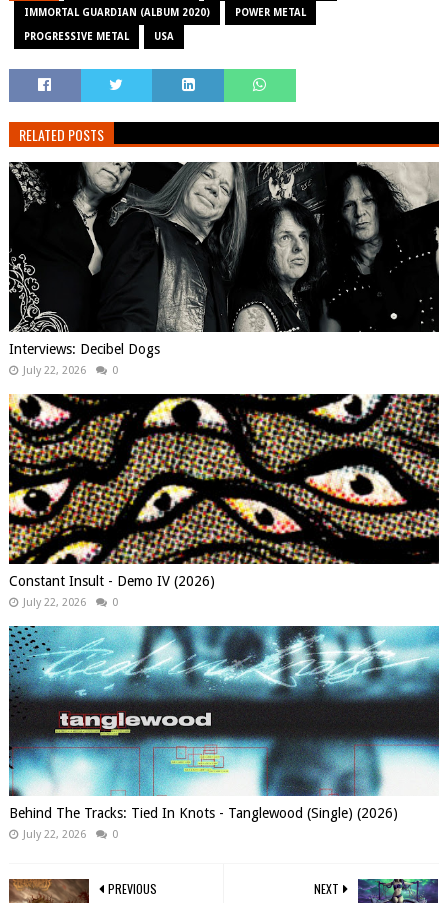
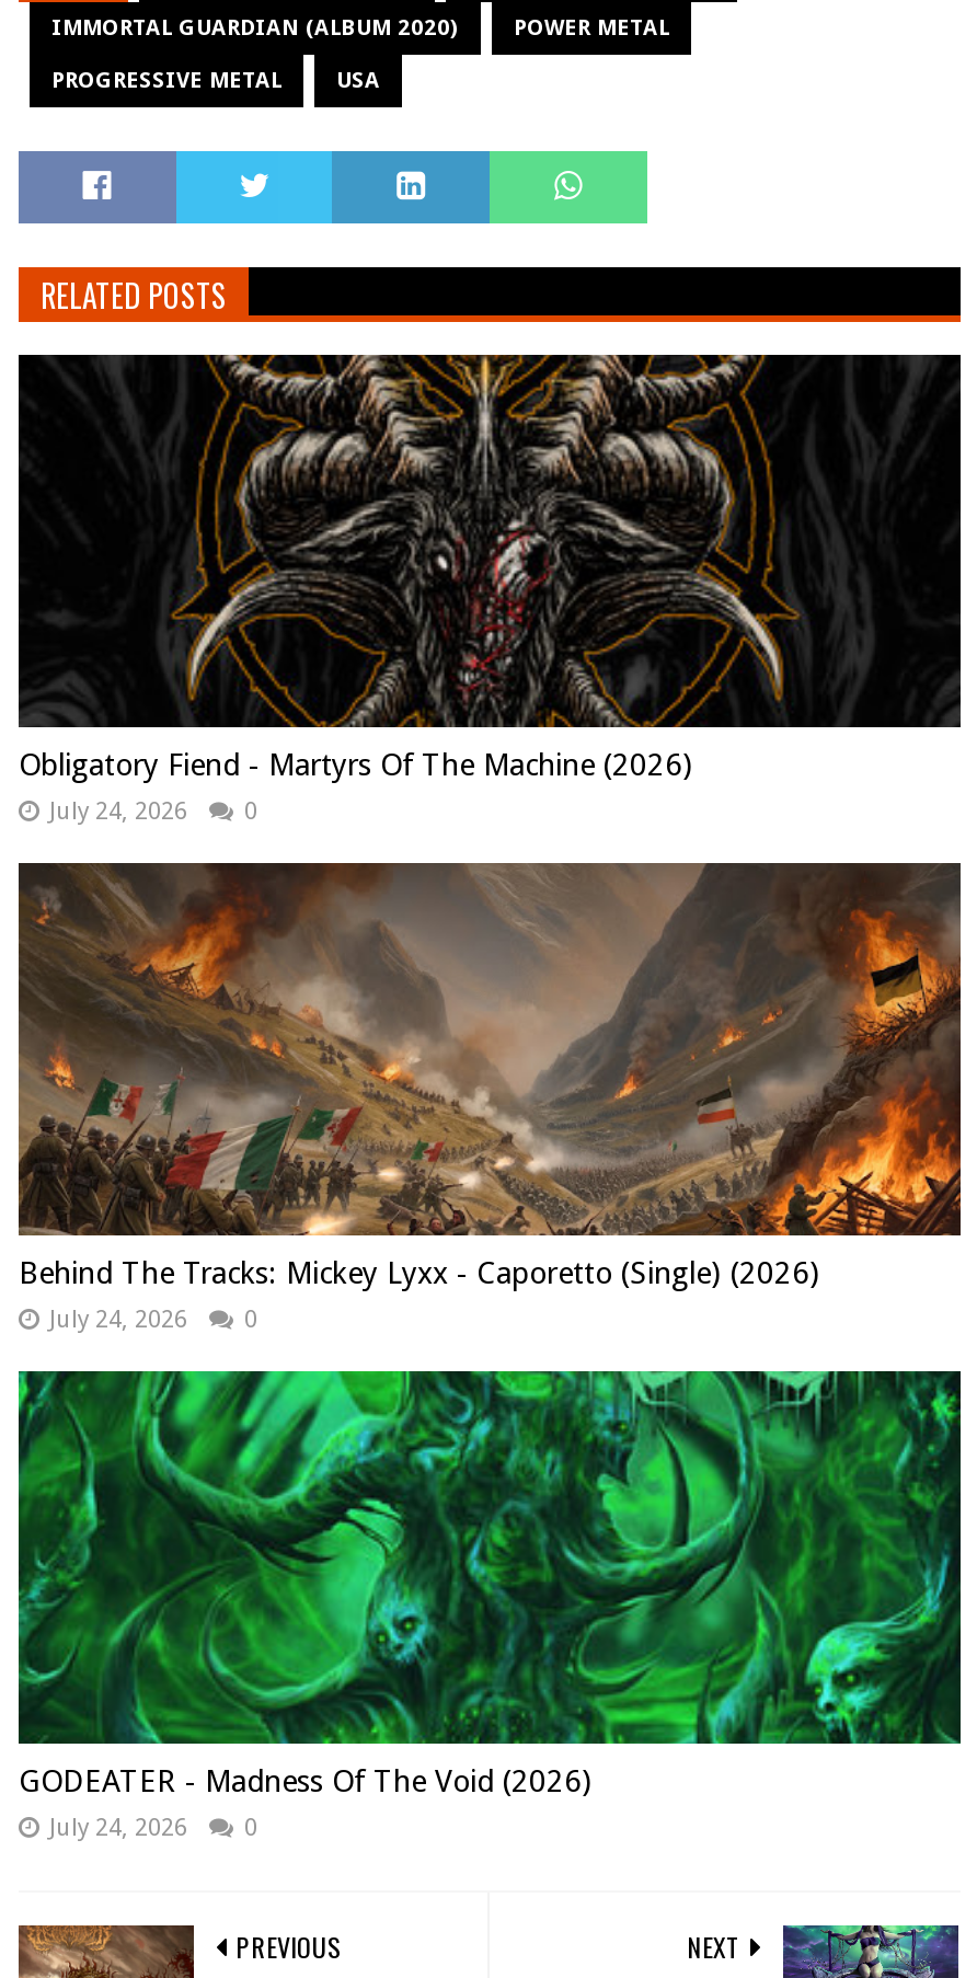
[9,162,439,377] [image] | Interviews: Decibel Dogs | July 22, 2026 -> [19,353,963,826] [image] | Obligatory Fiend - Martyrs Of The Machine (2026) | July 24, 2026
[8,393,440,609] [image] | Constant Insult - Demo IV (2026) | July 22, 2026 -> [16,861,963,1334] [image] | Behind The Tracks: Mickey Lyxx - Caporetto (Single) (2026) | July 24, 2026
[8,625,440,841] [image] | Behind The Tracks: Tied In Knots - Tanglewood (Single) (2026) | July 22, 2026 -> [16,1369,963,1842] [image] | GODEATER - Madness Of The Void (2026) | July 24, 2026

